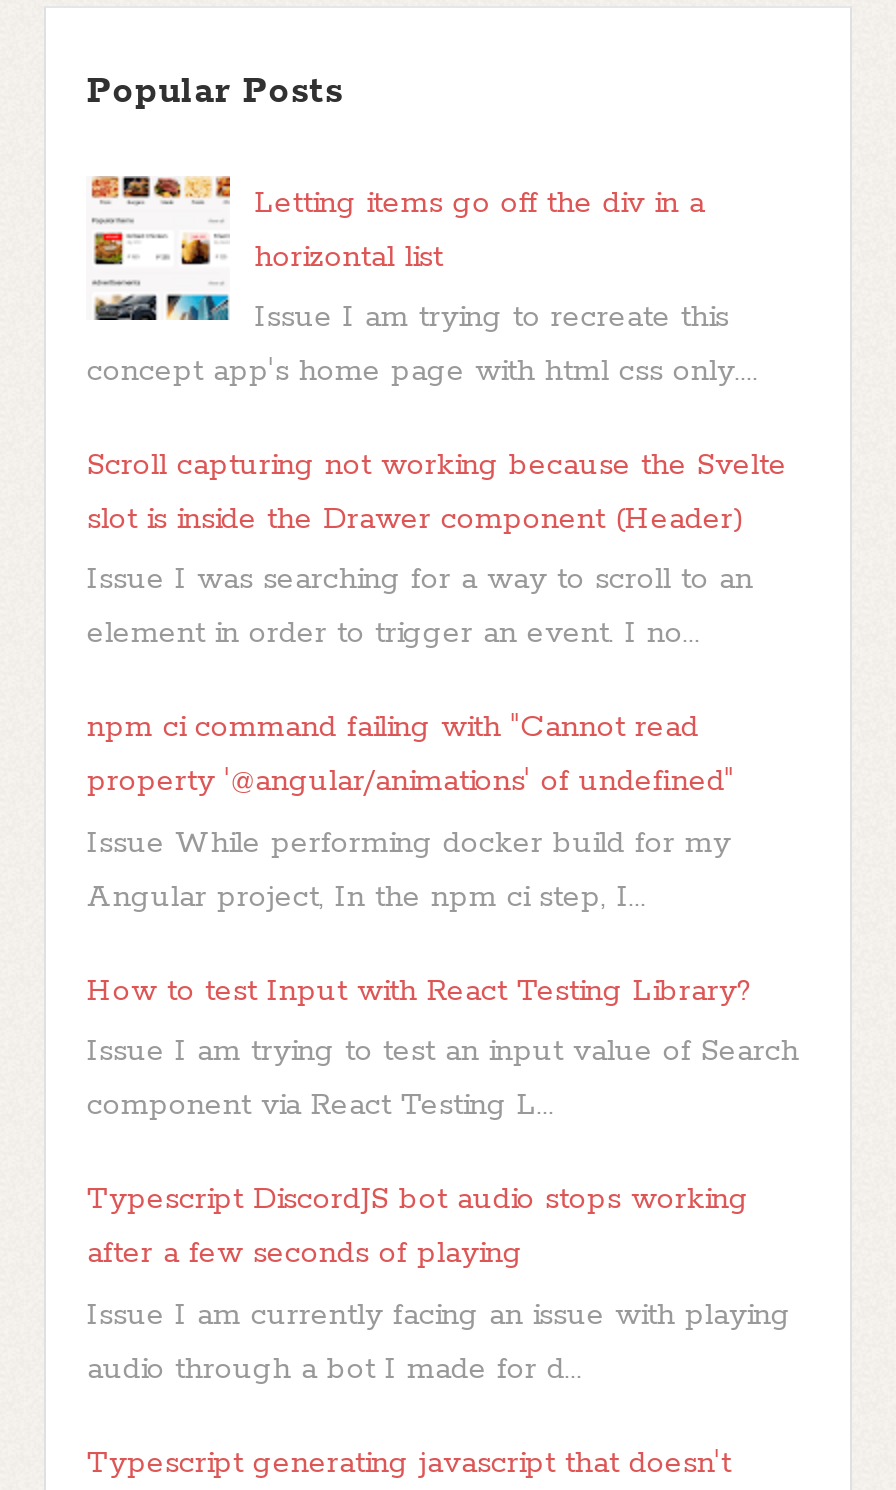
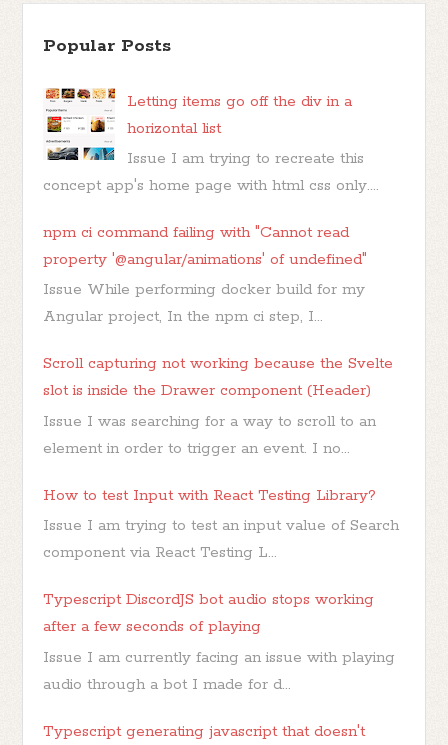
moved [87,446,787,653] -> [43,354,393,458]: Scroll capturing not working because the Svelte | slot is inside the Drawer component (Header) | Issue I was searching for a way to scroll to an | element in order to trigger an event. I no...
moved [87,709,735,916] -> [43,223,367,326]: npm ci command failing with "Cannot read | property '@angular/animations' of undefined" | Issue While performing docker build for my | Angular project, In the npm ci step, I...

